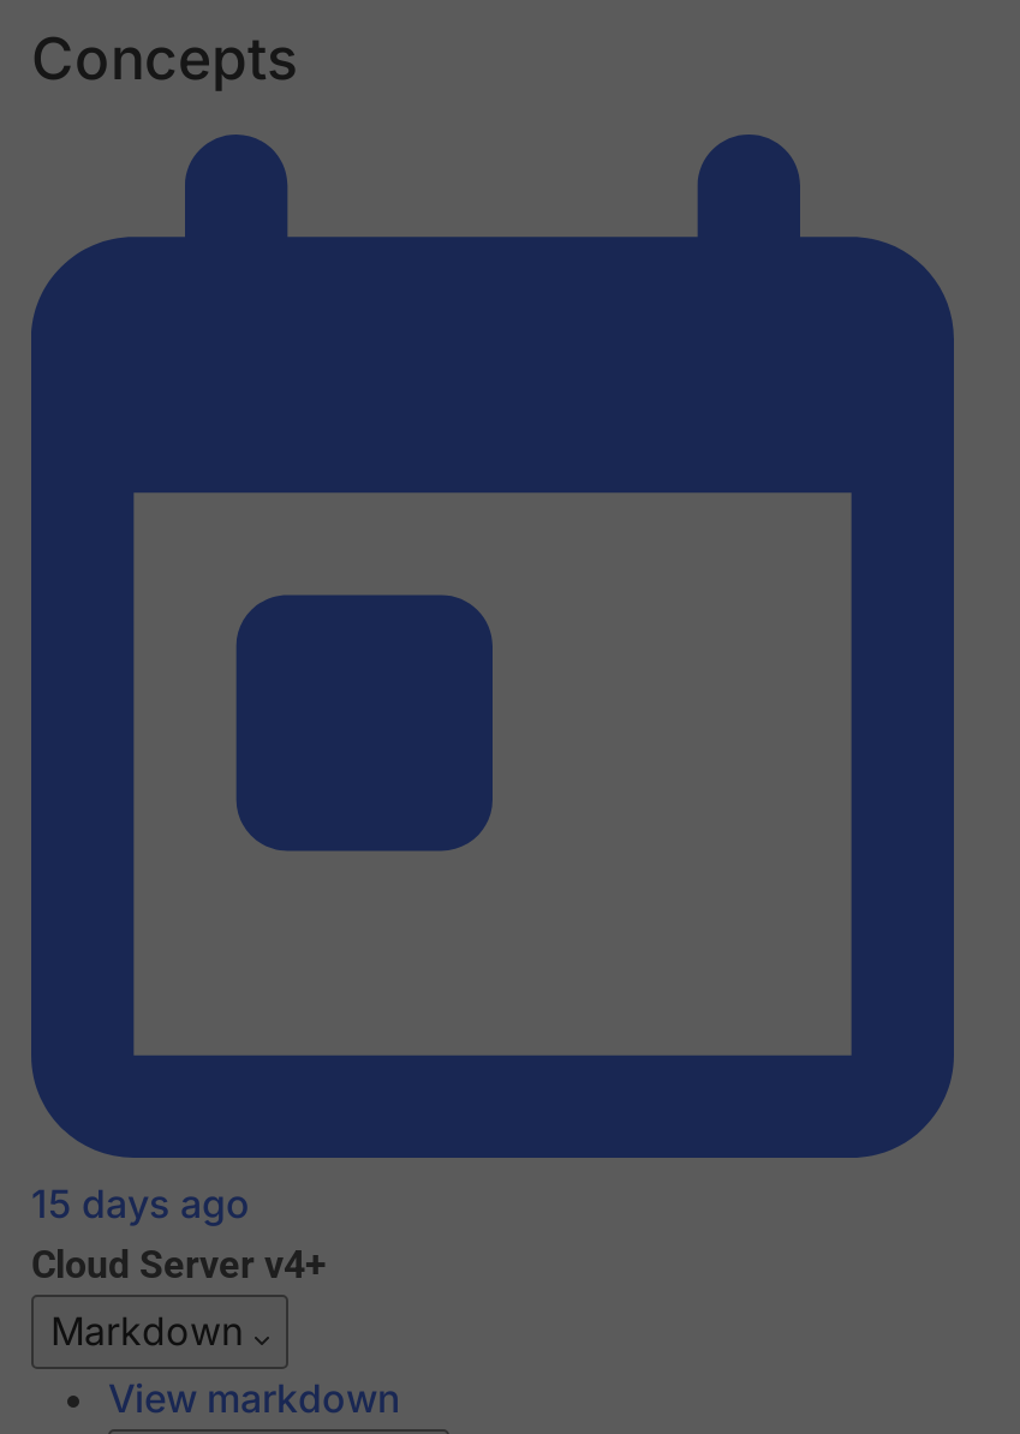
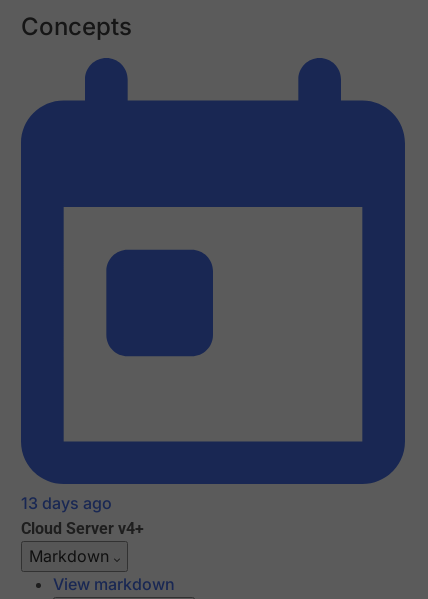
[31,1181,250,1229] 15 days ago -> [21,493,112,513] 13 days ago

